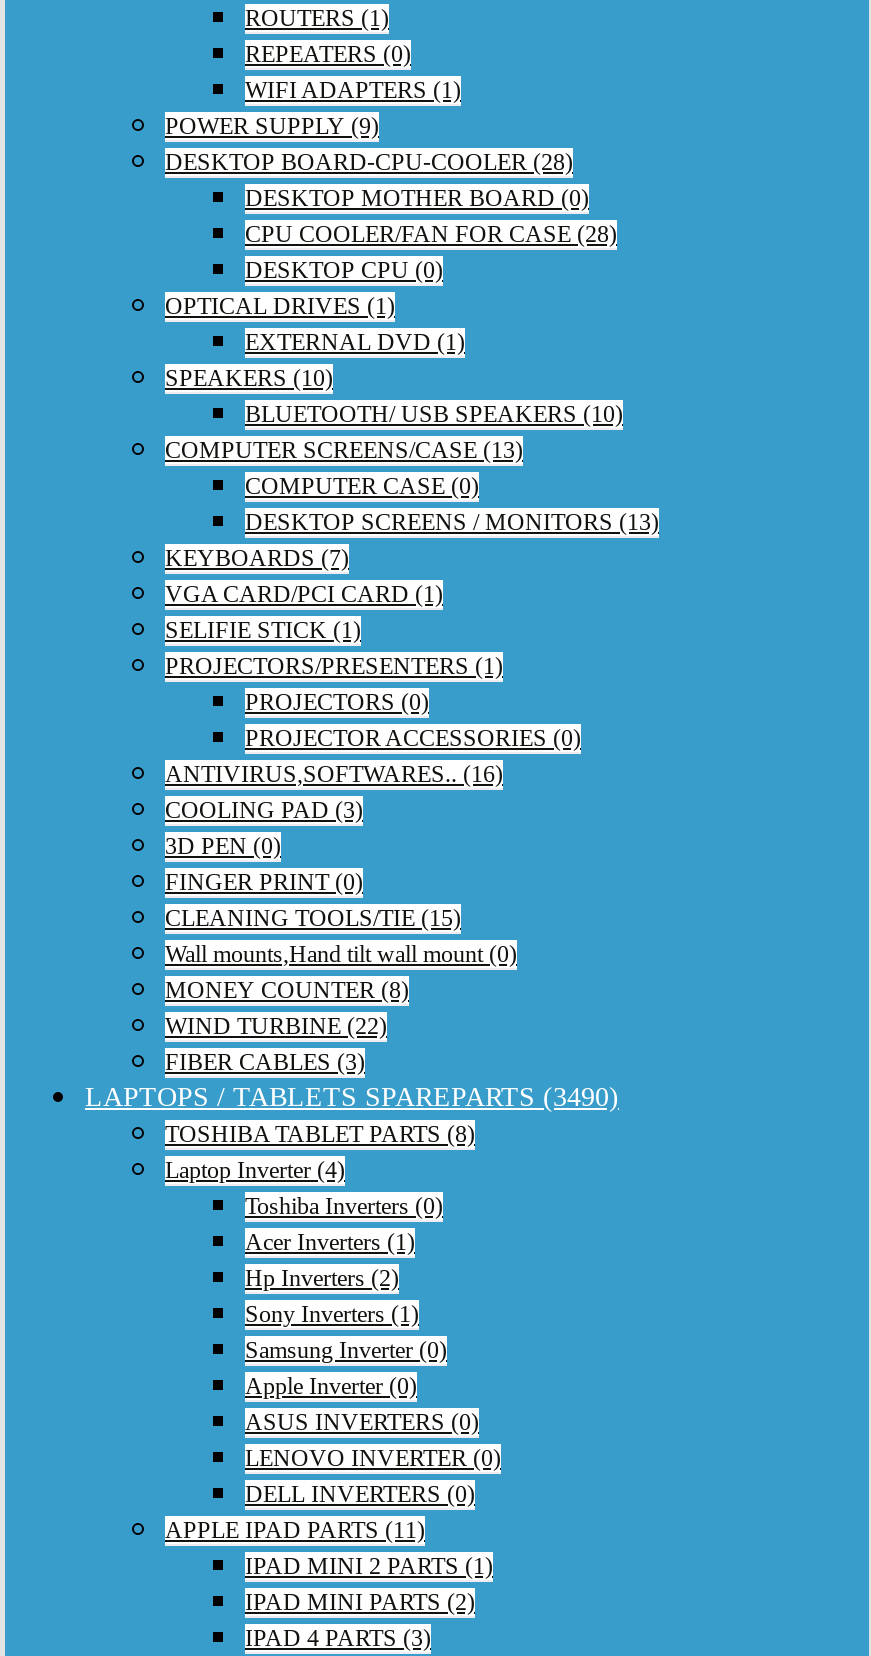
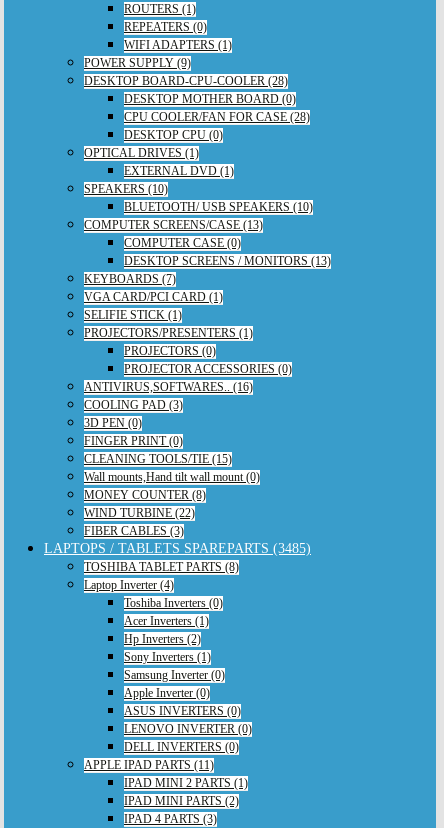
[85,1082,619,1112] LAPTOPS / TABLETS SPAREPARTS (3490) -> [44,541,311,556] LAPTOPS / TABLETS SPAREPARTS (3485)

